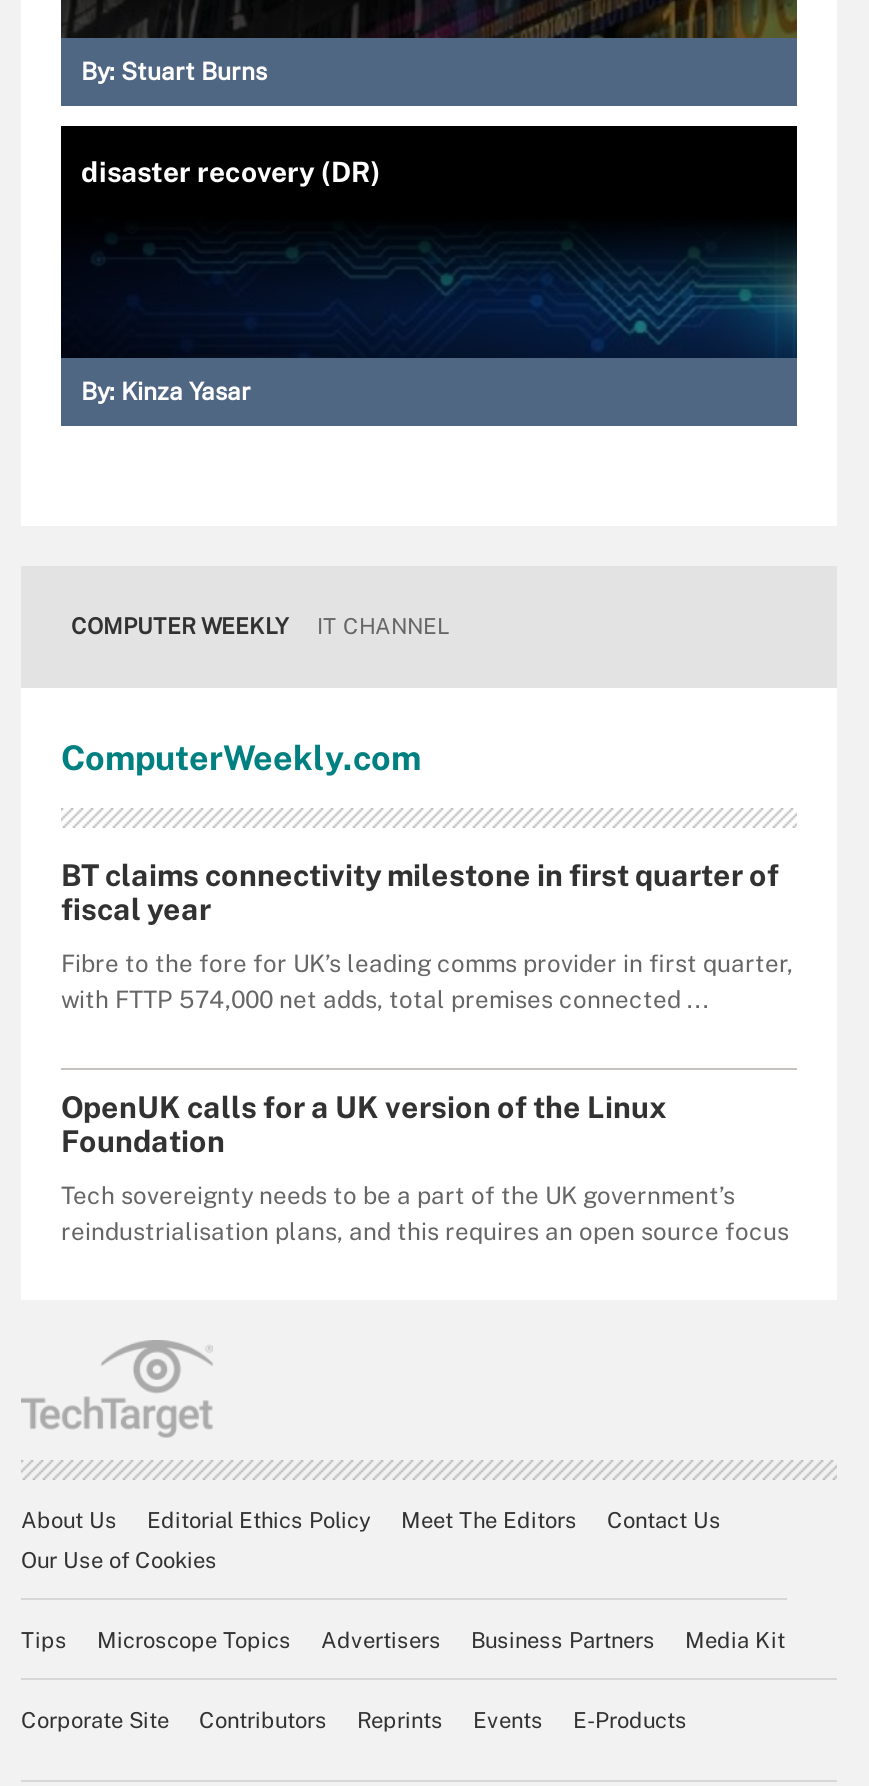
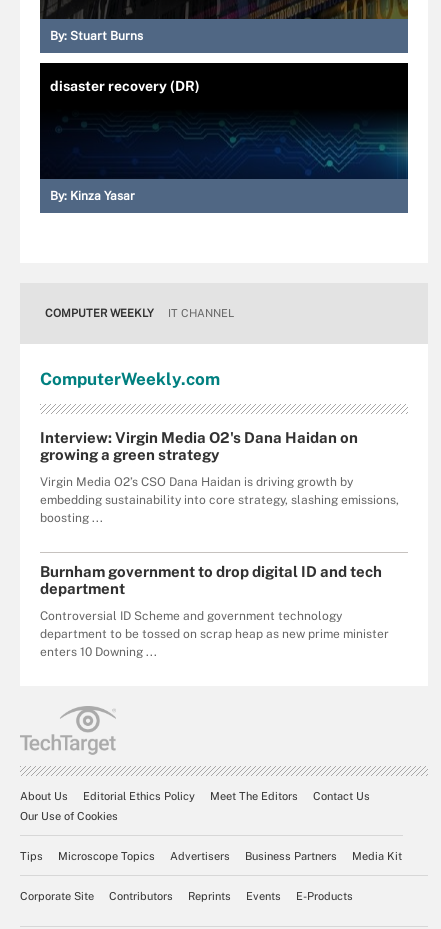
[61,857,779,925] BT claims connectivity milestone in first quarter of | fiscal year -> [40,428,358,462] Interview: Virgin Media O2's Dana Haidan on | growing a green strategy
[61,949,793,1013] Fibre to the fore for UK’s leading comms provider in first quarter, | with FTTP 574,000 net adds, total premises connected ... -> [40,474,399,524] Virgin Media O2’s CSO Dana Haidan is driving growth by | embedding sustainability into core strategy, slashing emissions, | boosting ...
[61,1089,667,1157] OpenUK calls for a UK version of the Linux | Foundation -> [40,562,382,596] Burnham government to drop digital ID and tech | department
[61,1181,789,1245] Tech sovereignty needs to be a part of the UK government’s | reindustrialisation plans, and this requires an open source focus -> [40,608,389,658] Controversial ID Scheme and government technology | department to be tossed on scrap heap as new prime minister | enters 10 Downing ...

